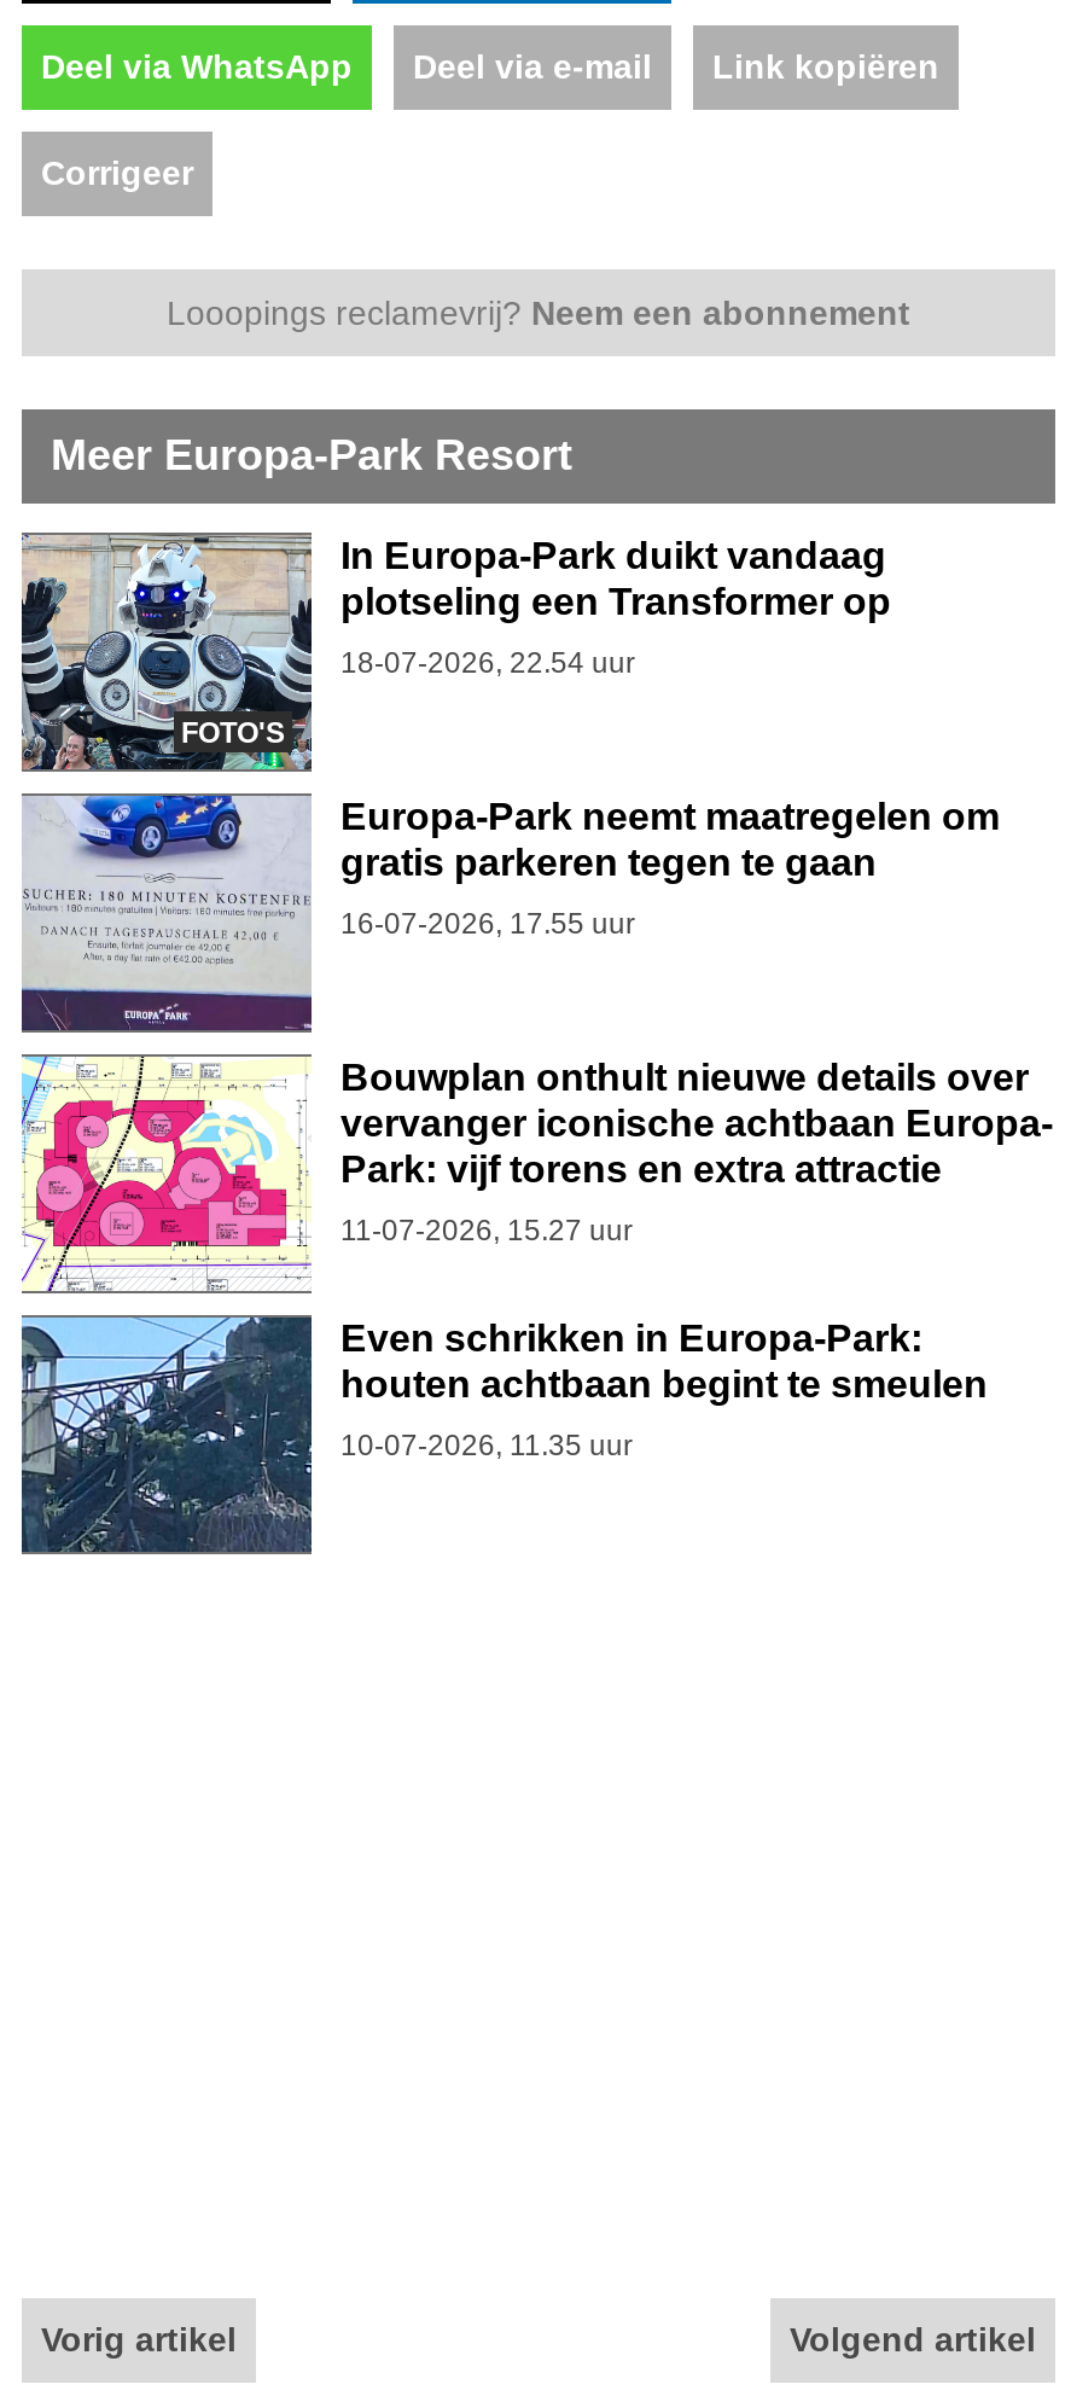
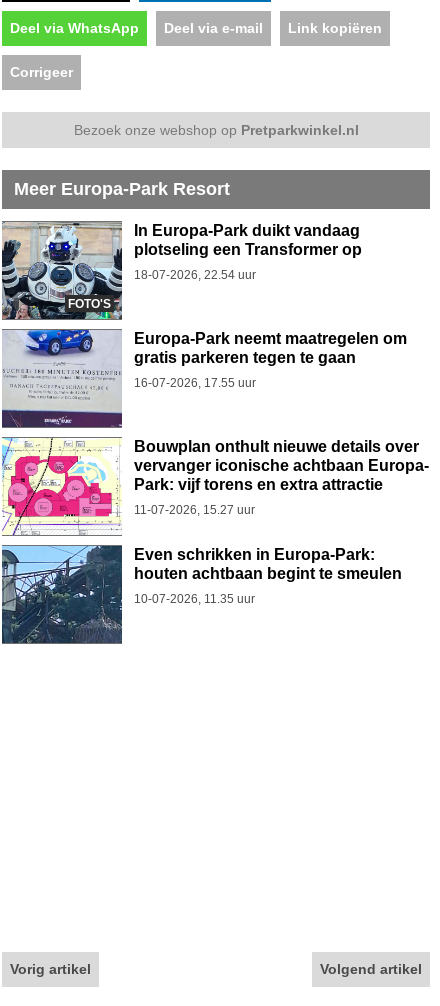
[167,293,910,332] Looopings reclamevrij? Neem een abonnement -> [73,122,358,138] Bezoek onze webshop op Pretparkwinkel.nl

